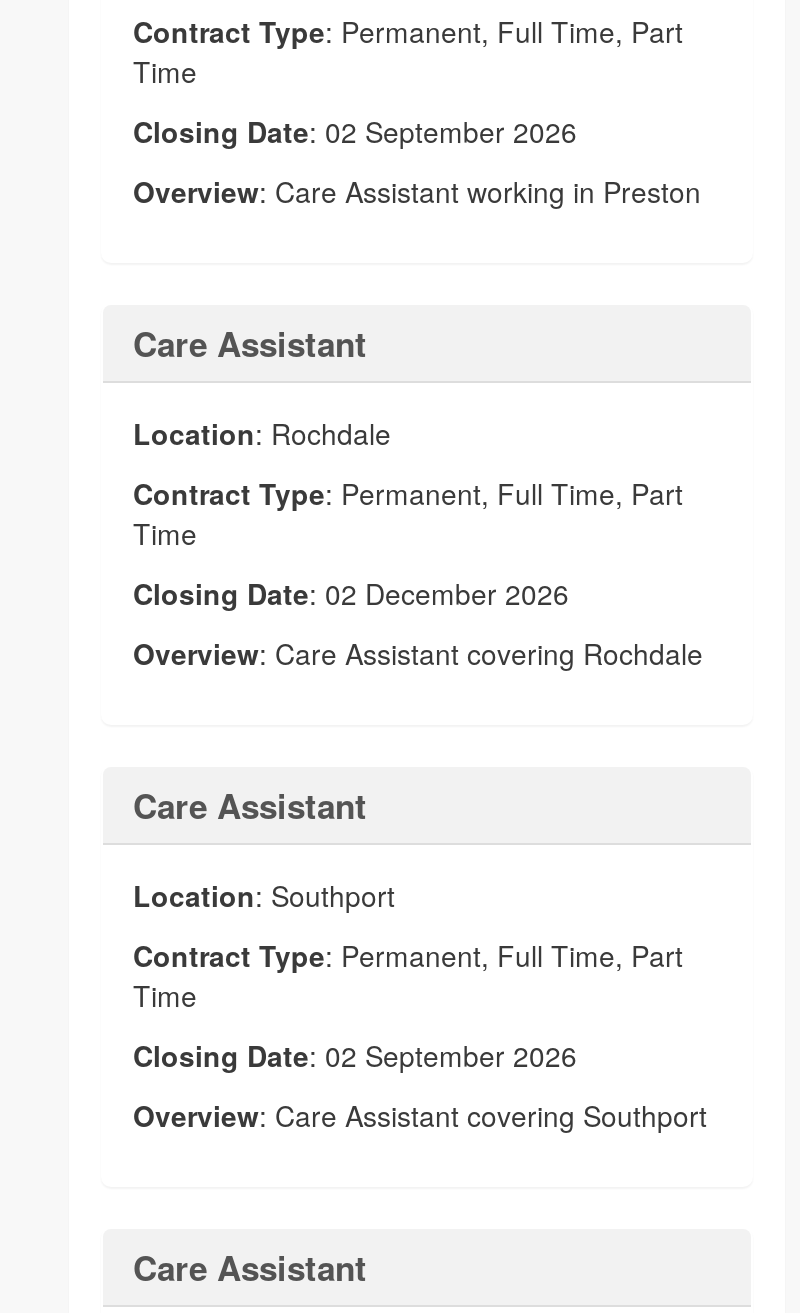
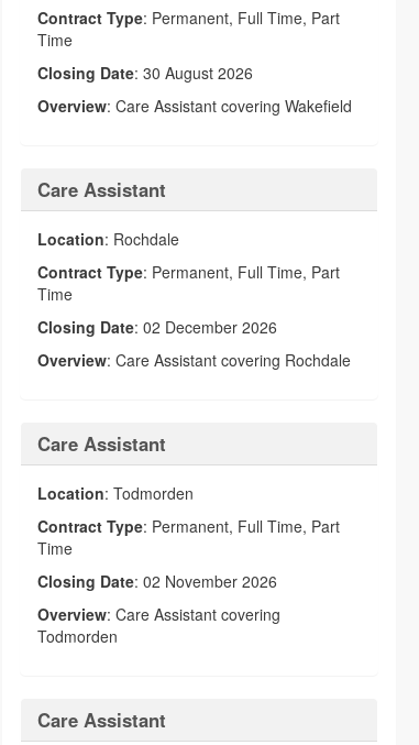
[133,111,577,151] Closing Date: 02 September 2026 -> [37,62,253,84] Closing Date: 30 August 2026
[133,171,701,211] Overview: Care Assistant working in Preston -> [37,95,352,117] Overview: Care Assistant covering Wakefield
[133,875,395,915] Location: Southport -> [37,482,194,504] Location: Todmorden
[133,1035,577,1075] Closing Date: 02 September 2026 -> [37,570,277,592] Closing Date: 02 November 2026
[133,1095,707,1135] Overview: Care Assistant covering Southport -> [37,603,280,647] Overview: Care Assistant covering | Todmorden

